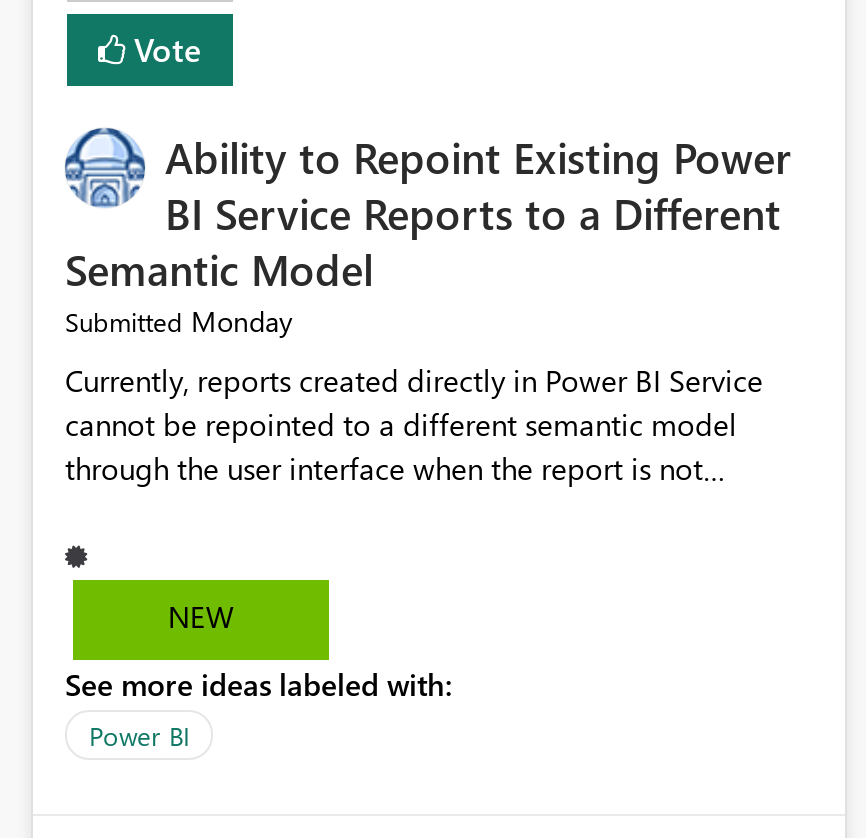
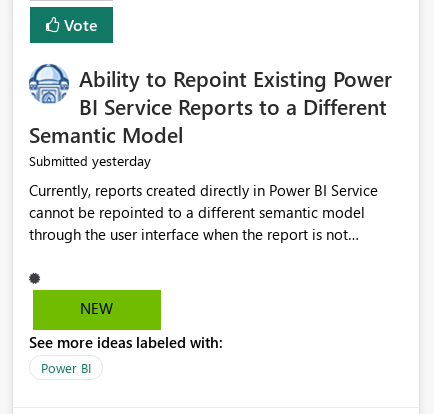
[65,303,293,341] Submitted Monday -> [29,151,151,170] Submitted yesterday

